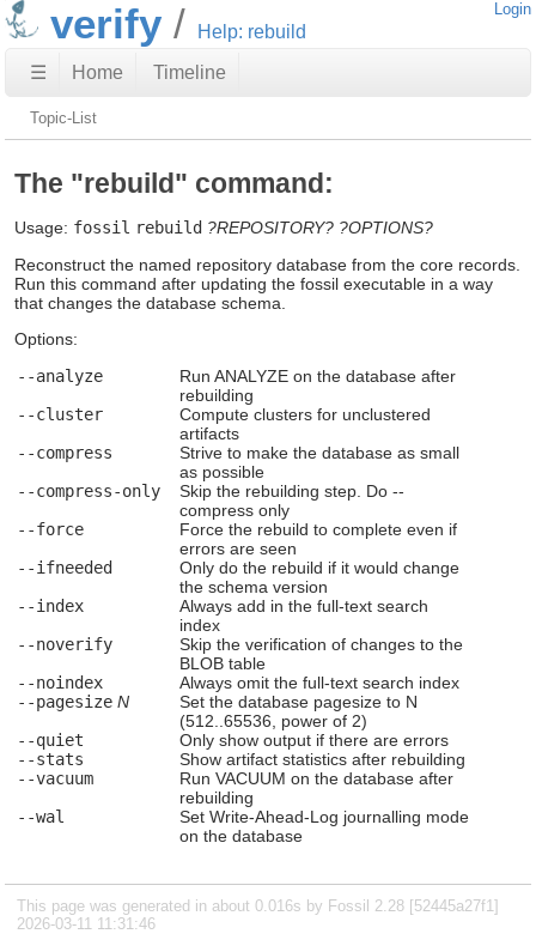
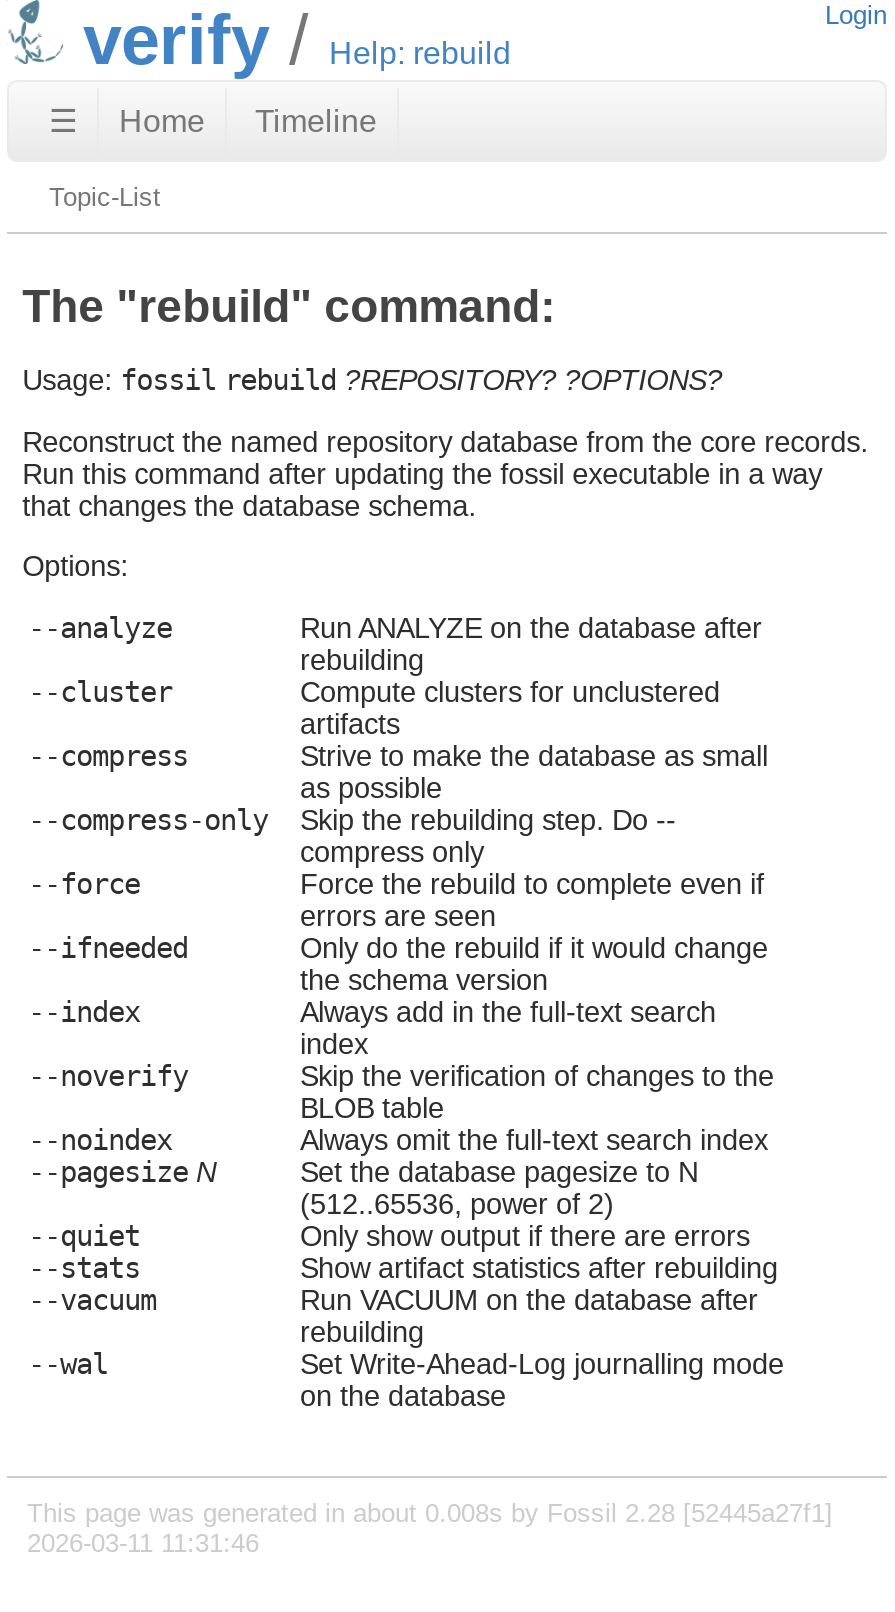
[17,896,499,914] This page was generated in about 0.016s by Fossil 2.28 [52445a27f1] -> [27,1497,833,1527] This page was generated in about 0.008s by Fossil 2.28 [52445a27f1]

